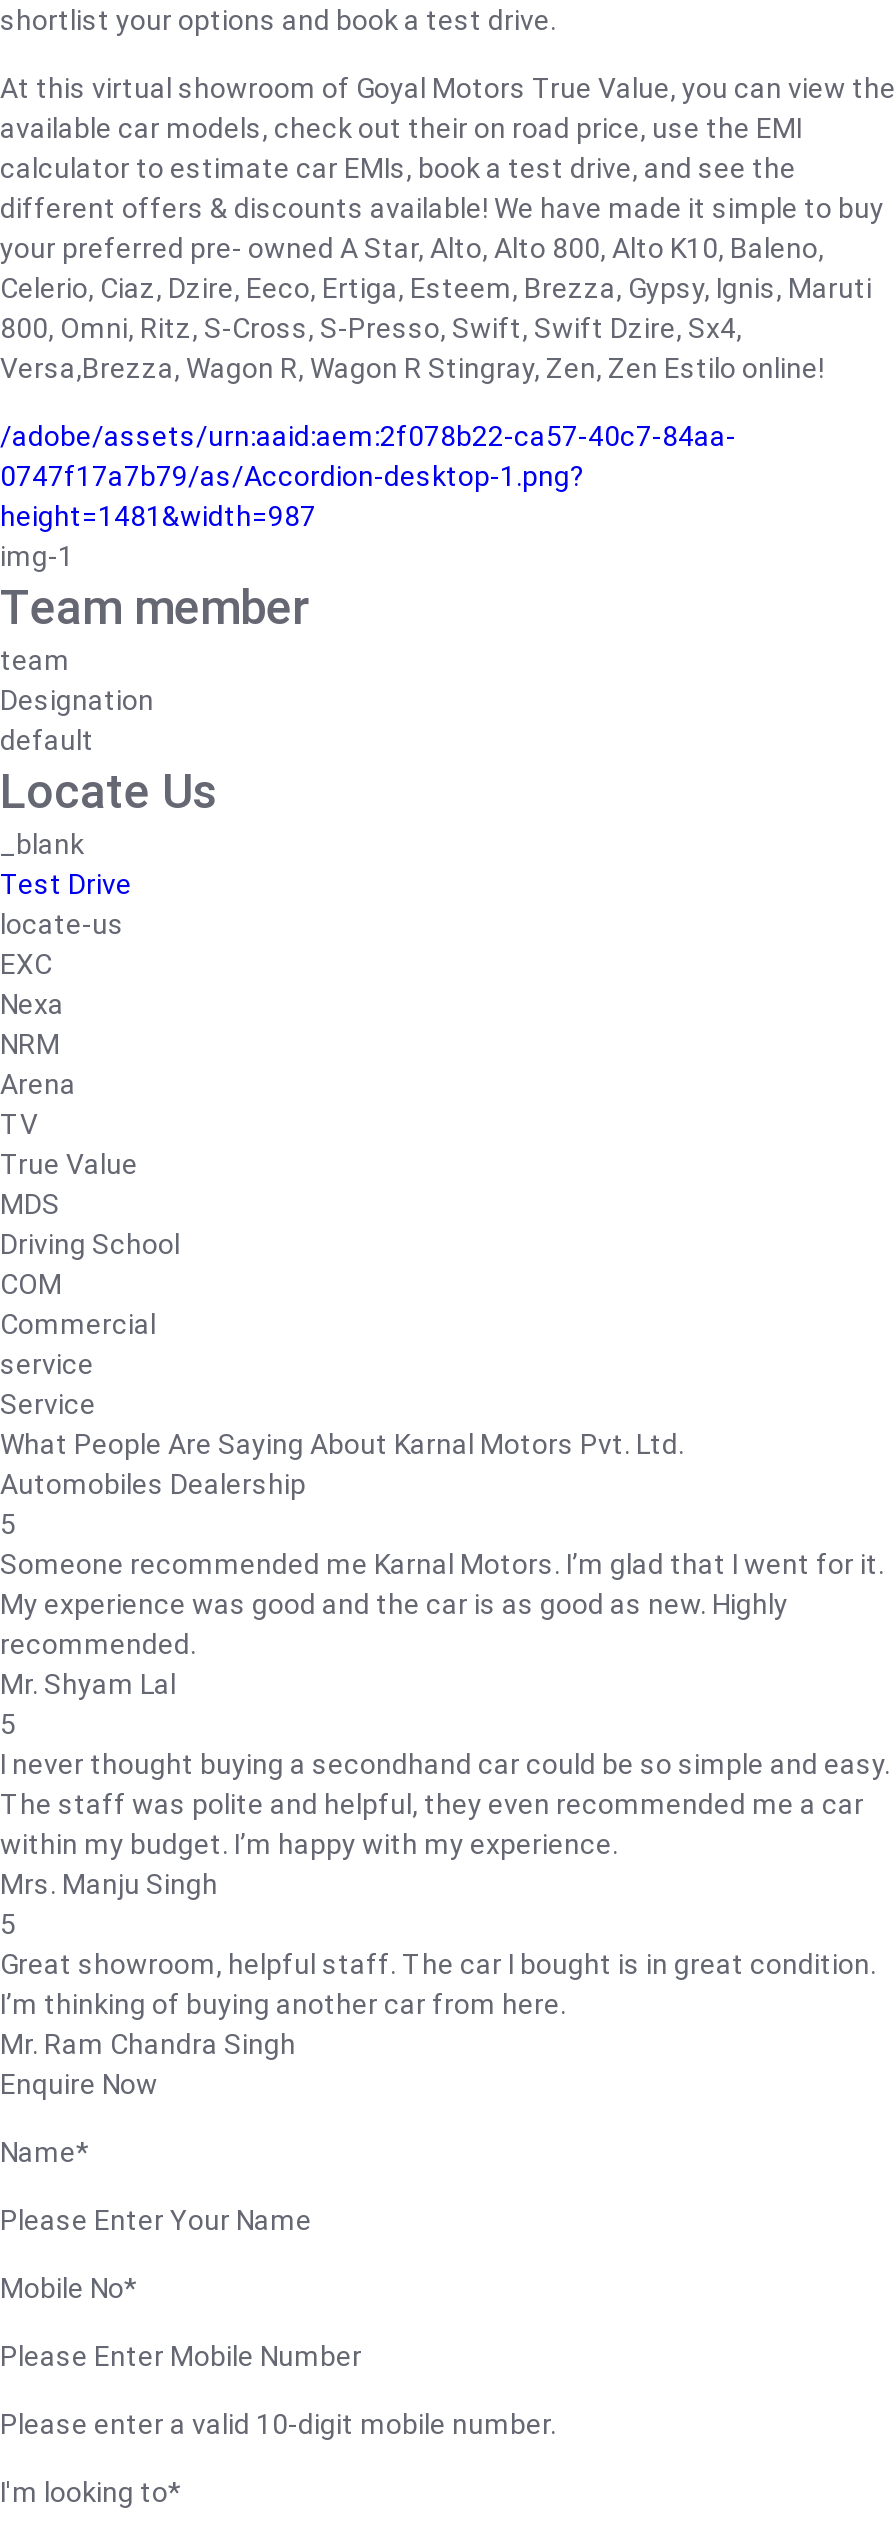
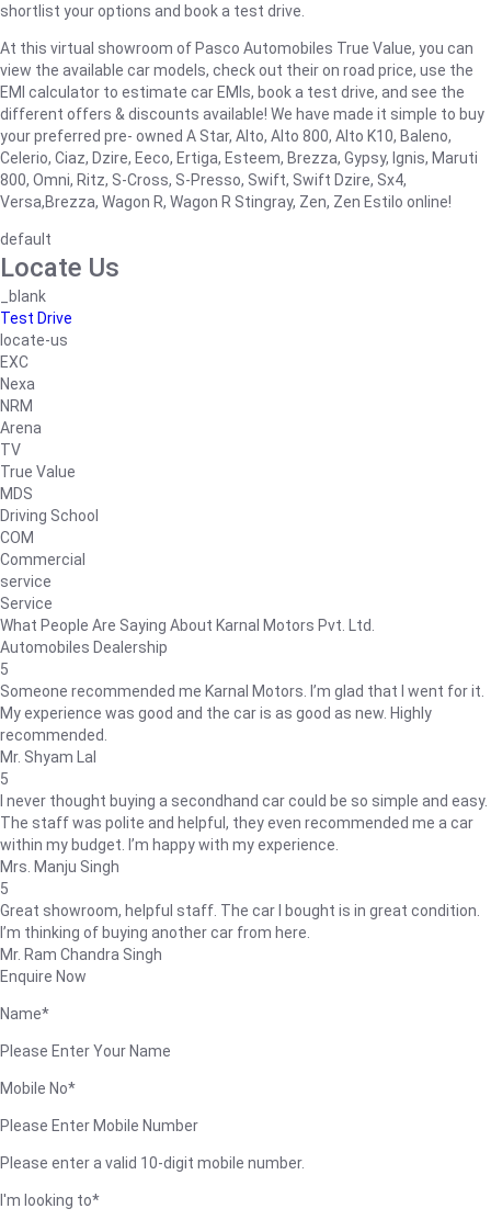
[0,72,896,184] At this virtual showroom of Goyal Motors True Value, you can view the | available car models, check out their on road price, use the EMI | calculator to estimate car EMIs, book a test drive, and see the -> [0,39,473,101] At this virtual showroom of Pasco Automobiles True Value, you can | view the available car models, check out their on road price, use the | EMI calculator to estimate car EMIs, book a test drive, and see the
[0,420,736,716] /adobe/assets/urn:aaid:aem:2f078b22-ca57-40c7-84aa- | 0747f17a7b79/as/Accordion-desktop-1.png? | height=1481&width=987 | img-1 | Team member | team | Designation -> none

